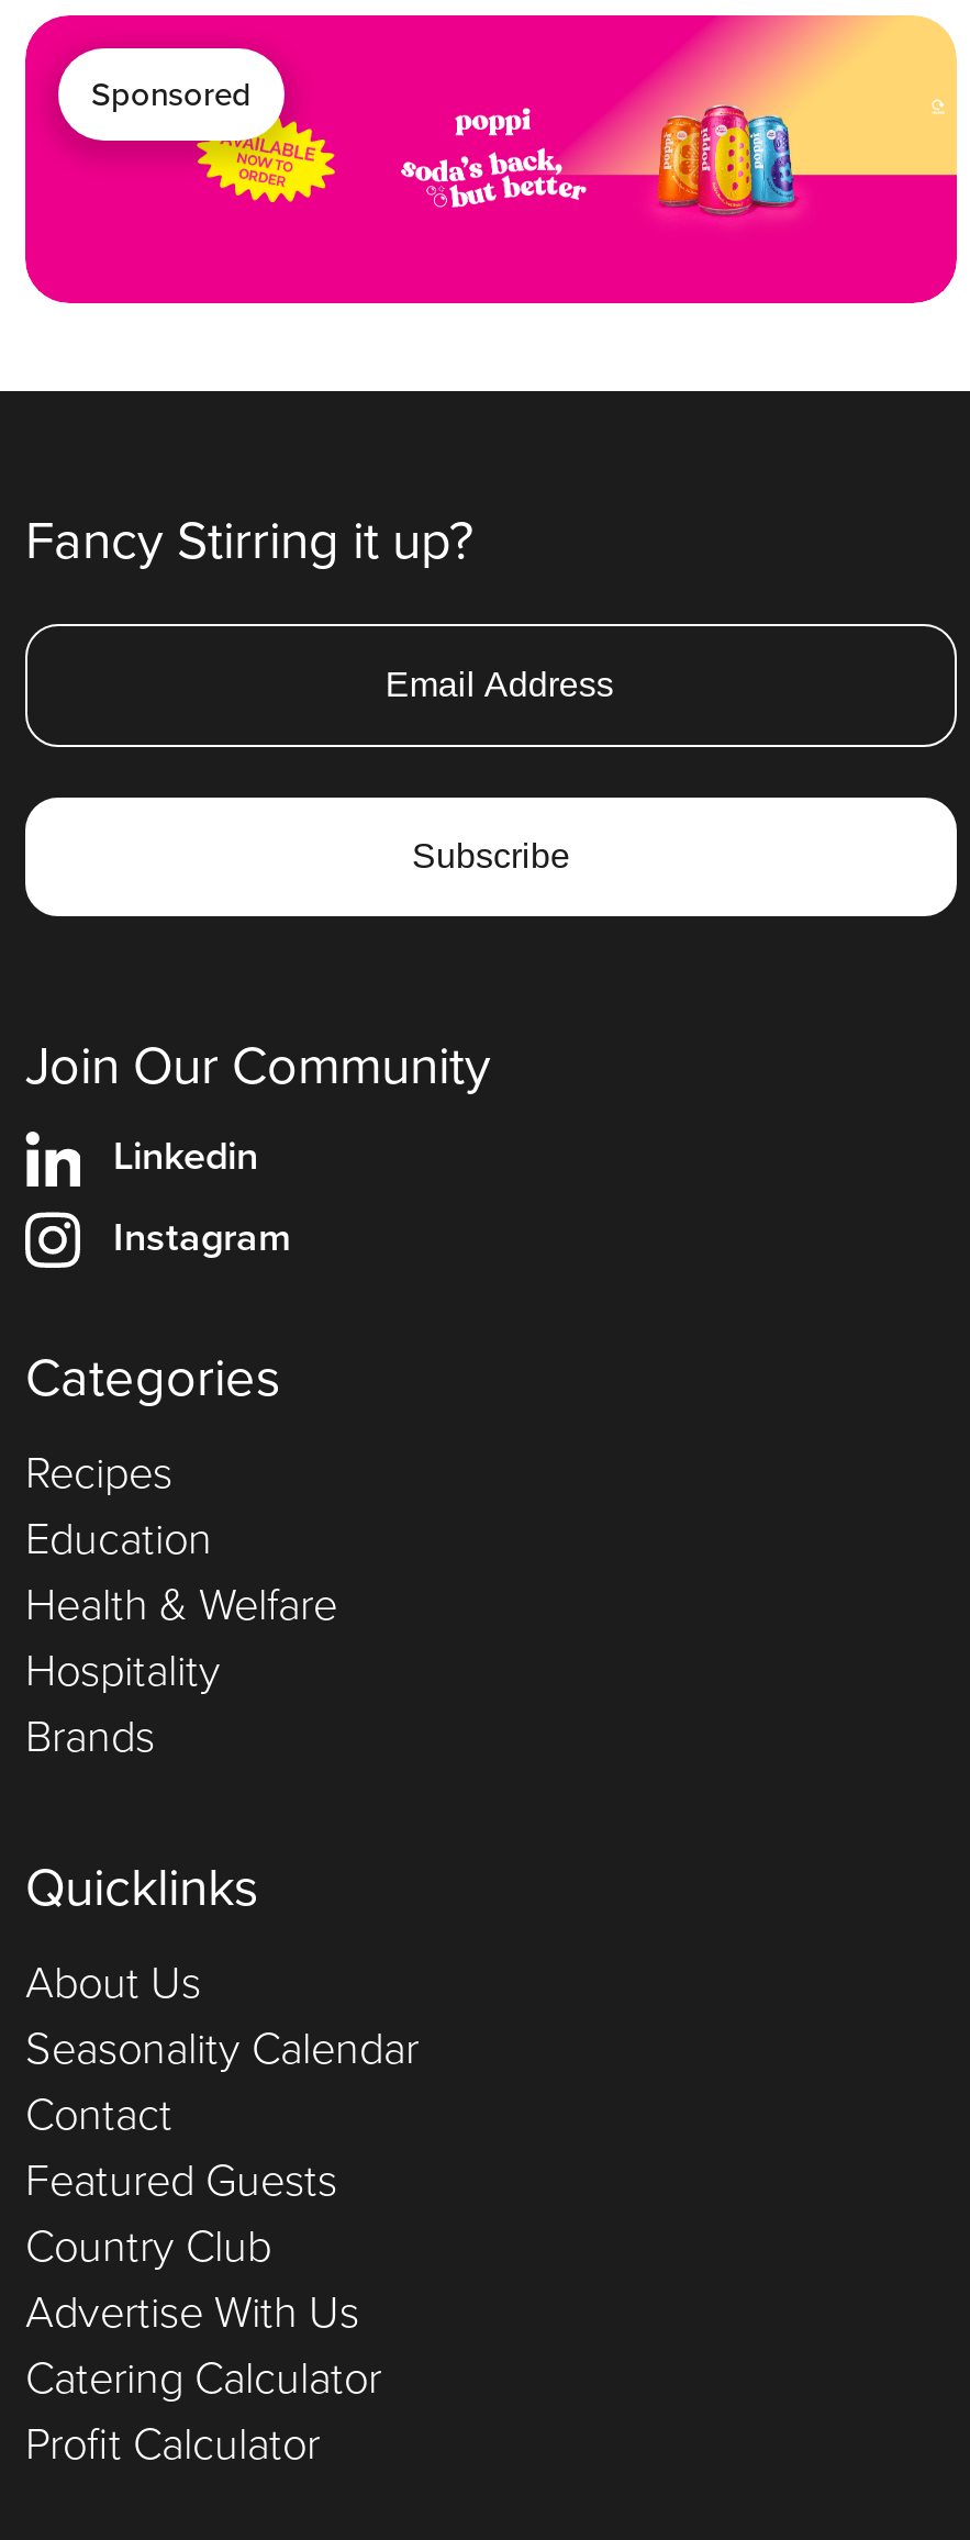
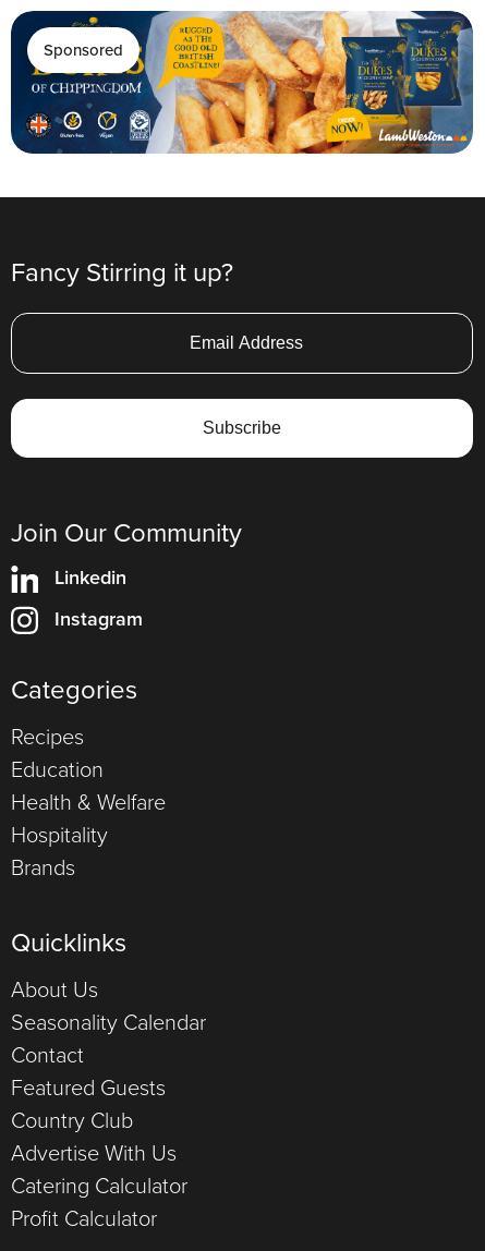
[23,13,959,305] [image] -> [10,10,474,155] [image]

